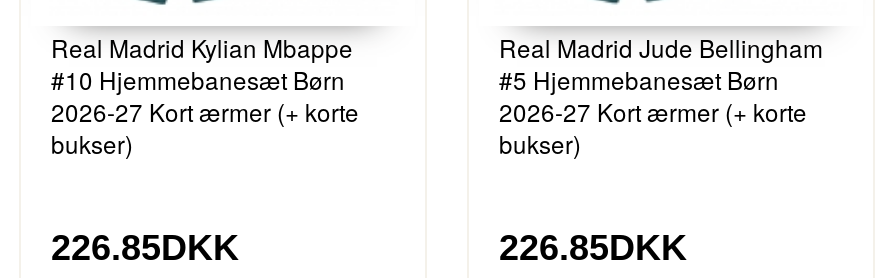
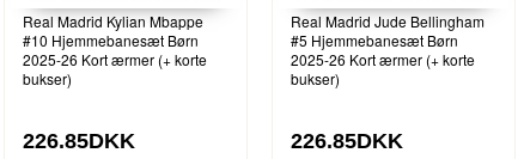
[51,95,359,129] 2026-27 Kort ærmer (+ korte -> [23,49,207,70] 2025-26 Kort ærmer (+ korte
[499,95,807,129] 2026-27 Kort ærmer (+ korte -> [291,49,475,70] 2025-26 Kort ærmer (+ korte

